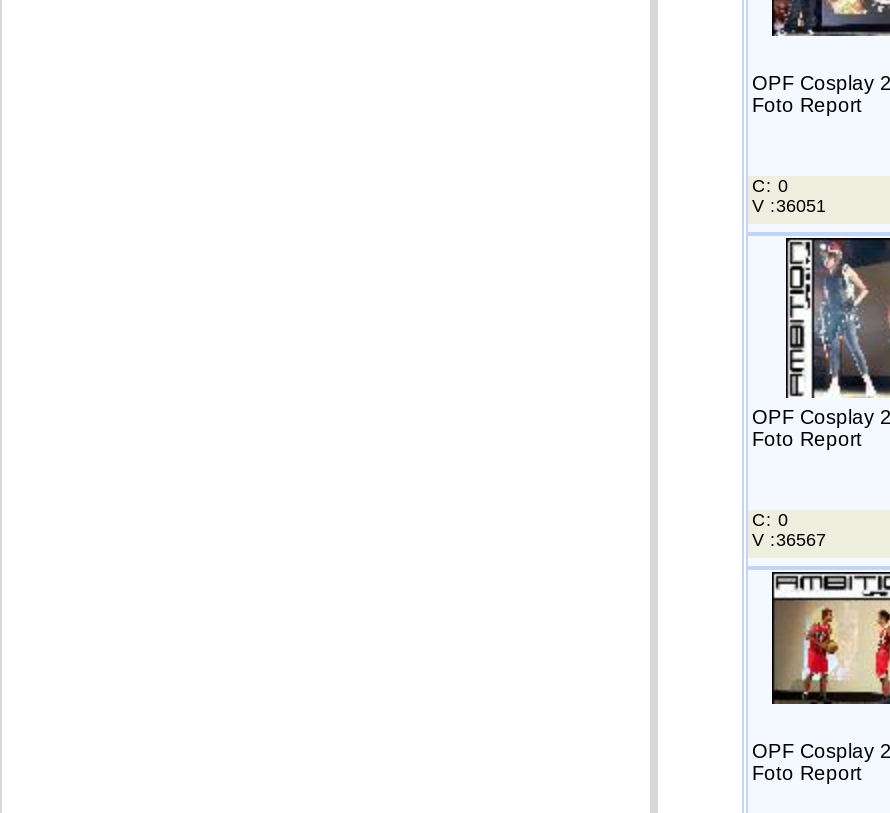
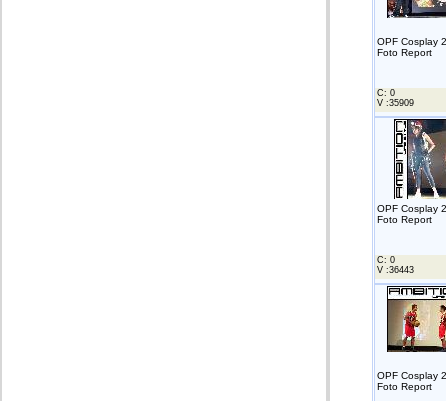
[752,196,826,216] V :36051 -> [377,98,414,108] V :35909
[752,530,826,550] V :36567 -> [377,265,414,275] V :36443

